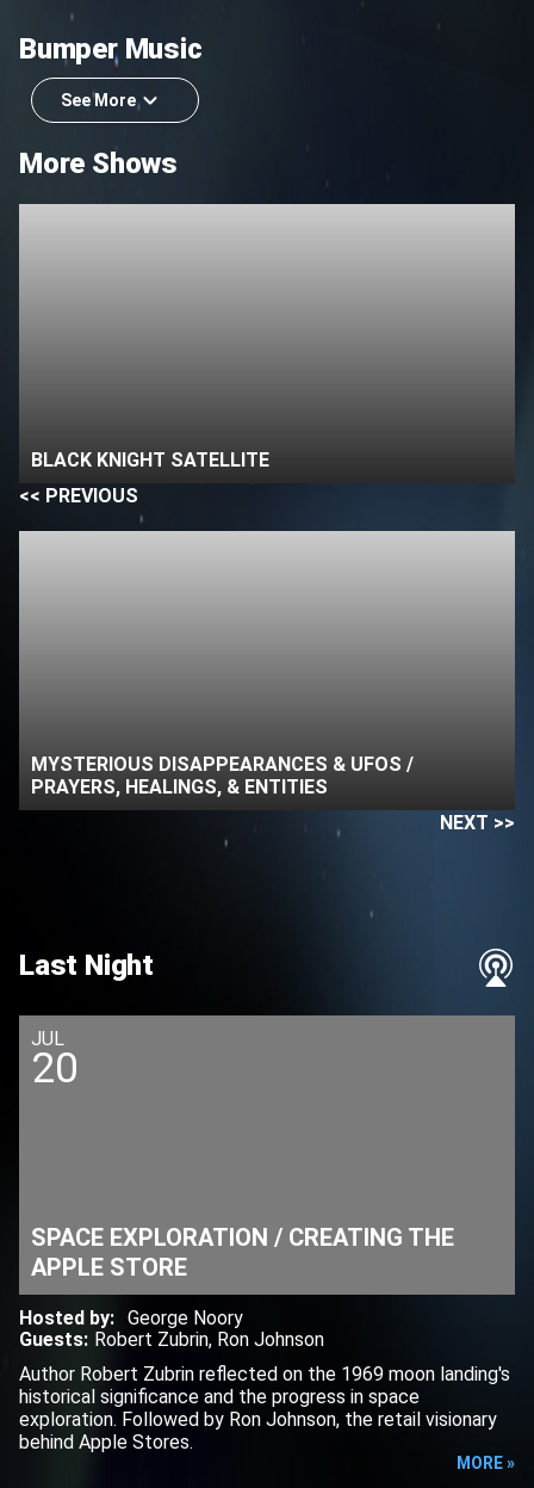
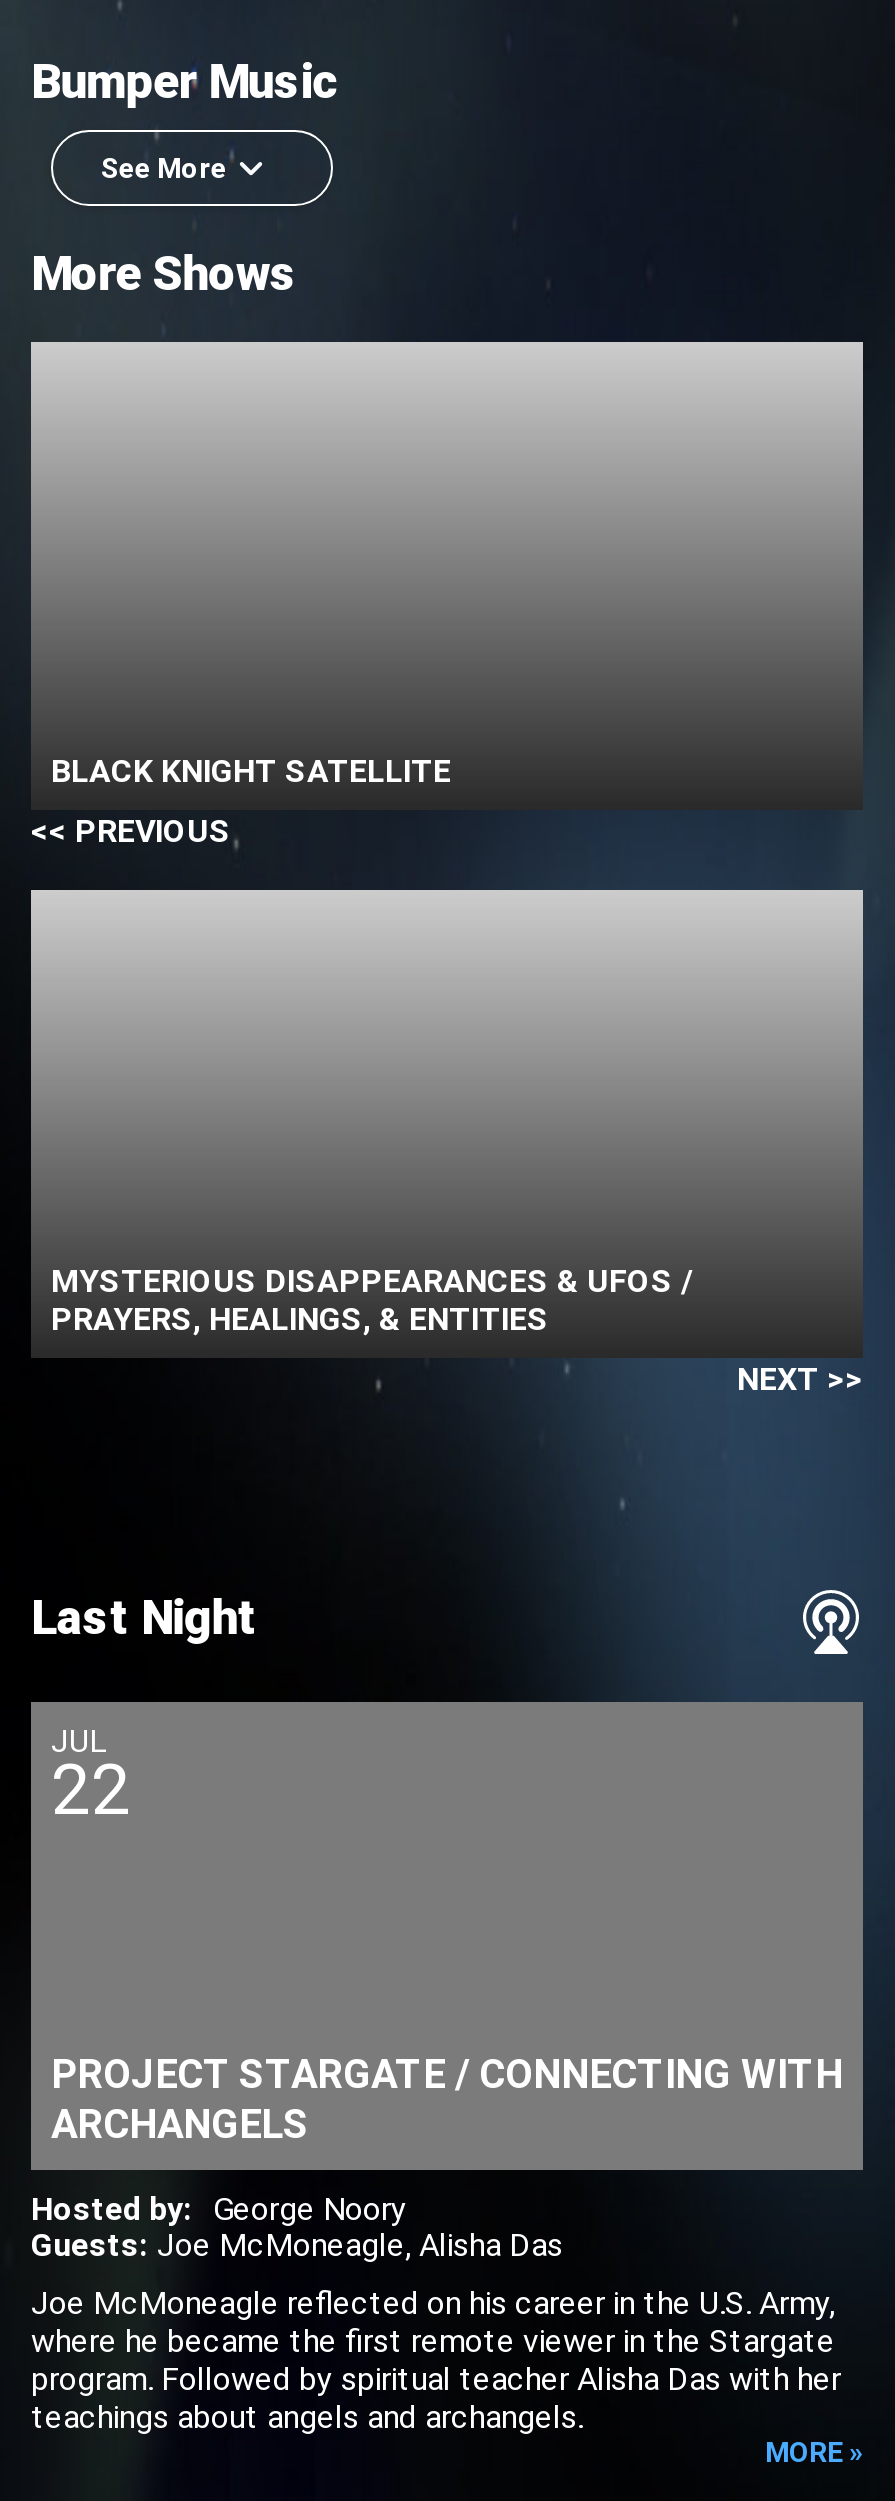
[31,1044,79,1093] 20 -> [51,1749,131,1831] 22
[31,1223,454,1281] SPACE EXPLORATION / CREATING THE | APPLE STORE -> [51,2049,843,2147] PROJECT STARGATE / CONNECTING WITH | ARCHANGELS
[19,1328,324,1350] Guests: Robert Zubrin, Ron Johnson -> [31,2225,563,2263] Guests: Joe McMoneagle, Alisha Das
[19,1362,510,1453] Author Robert Zubrin reflected on the 1969 moon landing's | historical significance and the progress in space | exploration. Followed by Ron Johnson, the retail visionary | behind Apple Stores. -> [31,2283,841,2435] Joe McMoneagle reflected on his career in the U.S. Army, | where he became the first remote viewer in the Stargate | program. Followed by spiritual teacher Alisha Das with her | teachings about angels and archangels.

